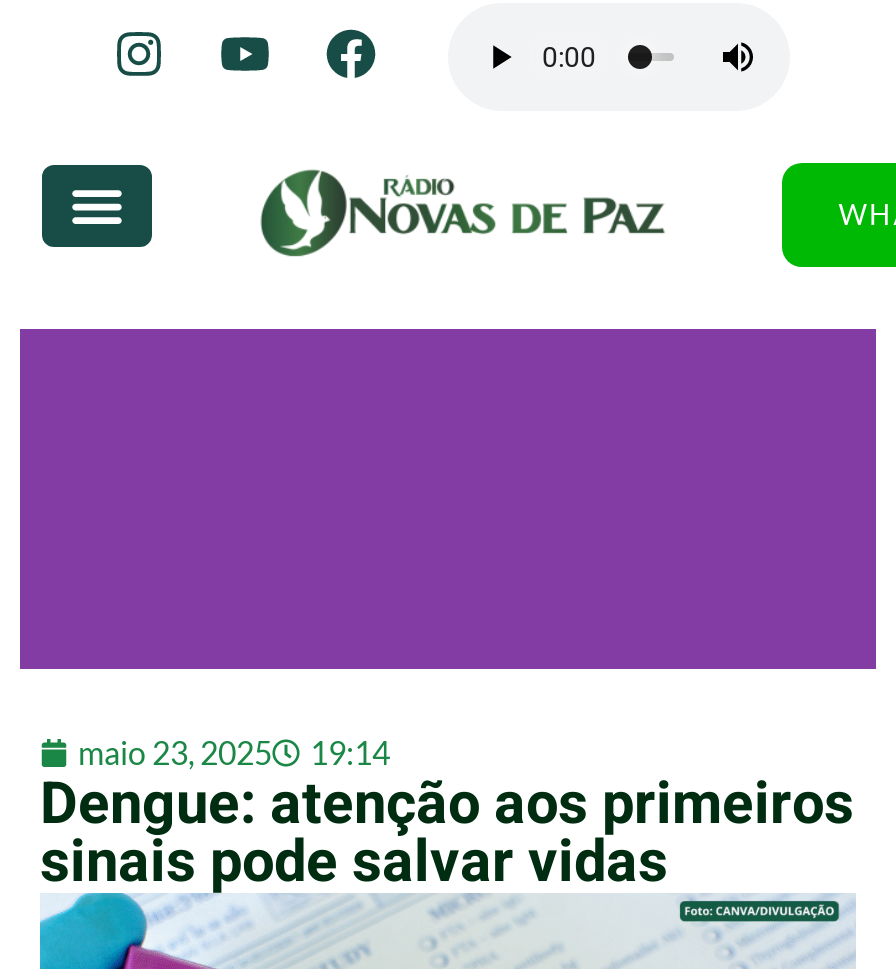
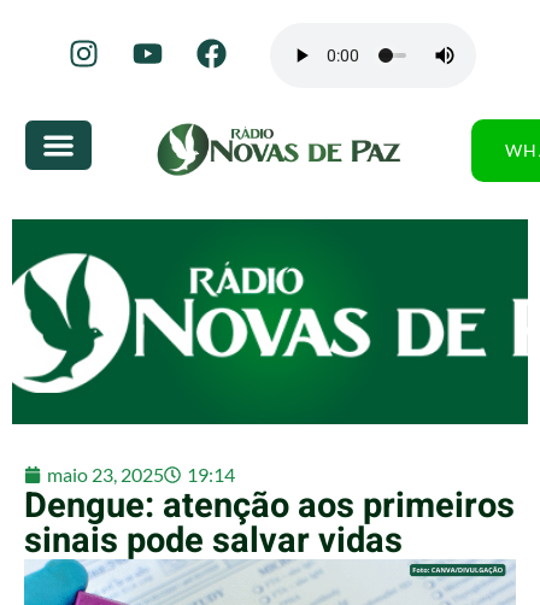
none -> [11,218,529,425] [image]

